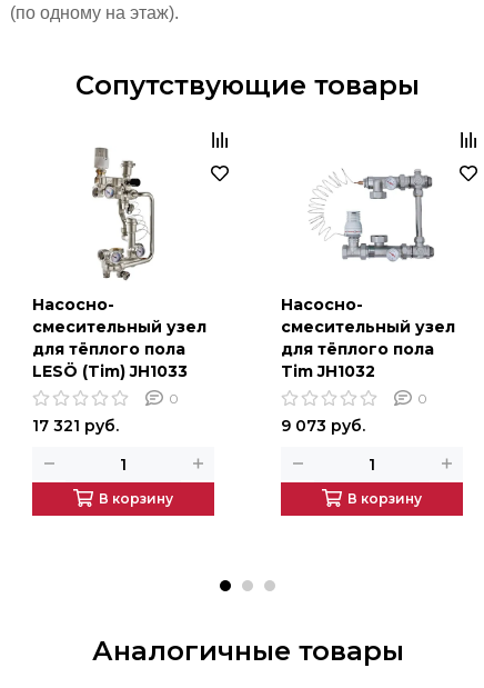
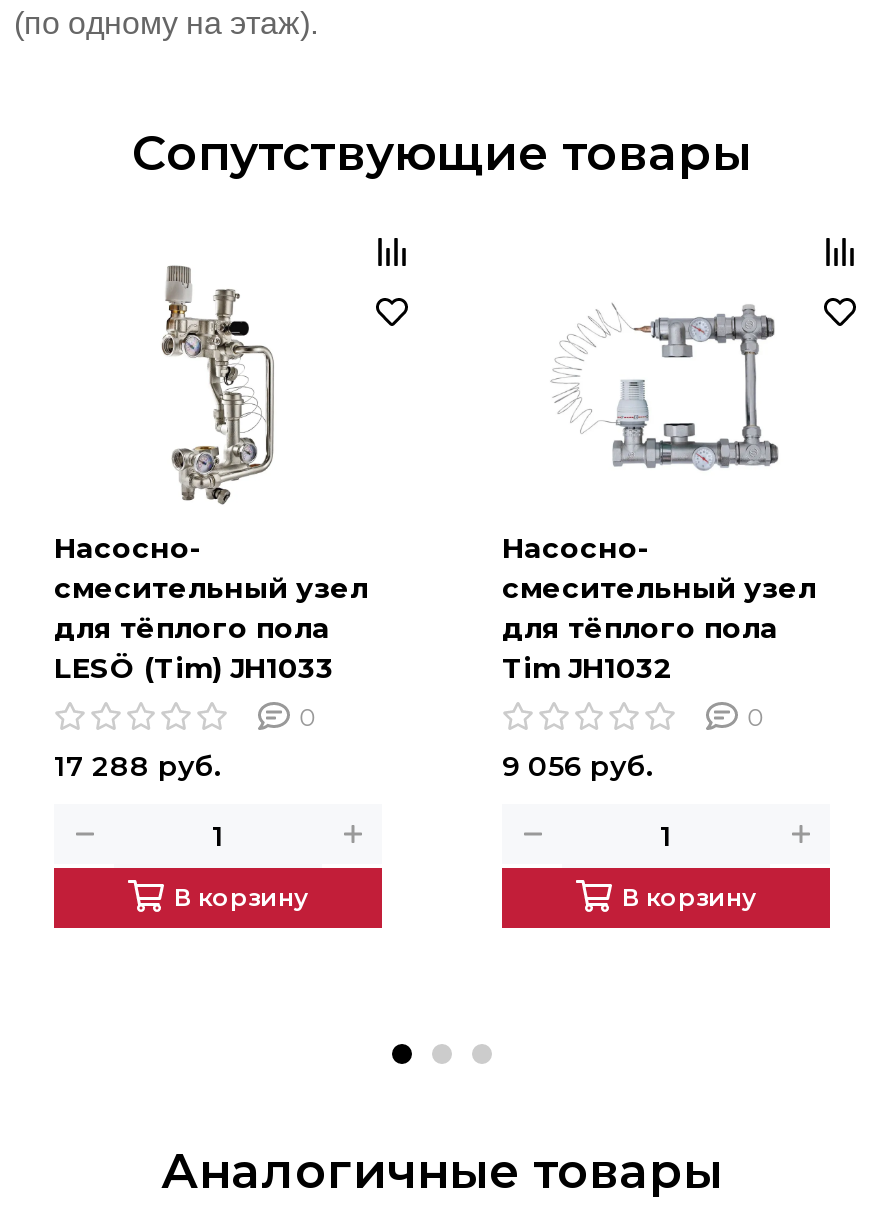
[32,415,119,435] 17 321 руб. -> [54,748,220,784] 17 288 руб.
[281,415,365,435] 9 073 руб. -> [502,748,652,784] 9 056 руб.

